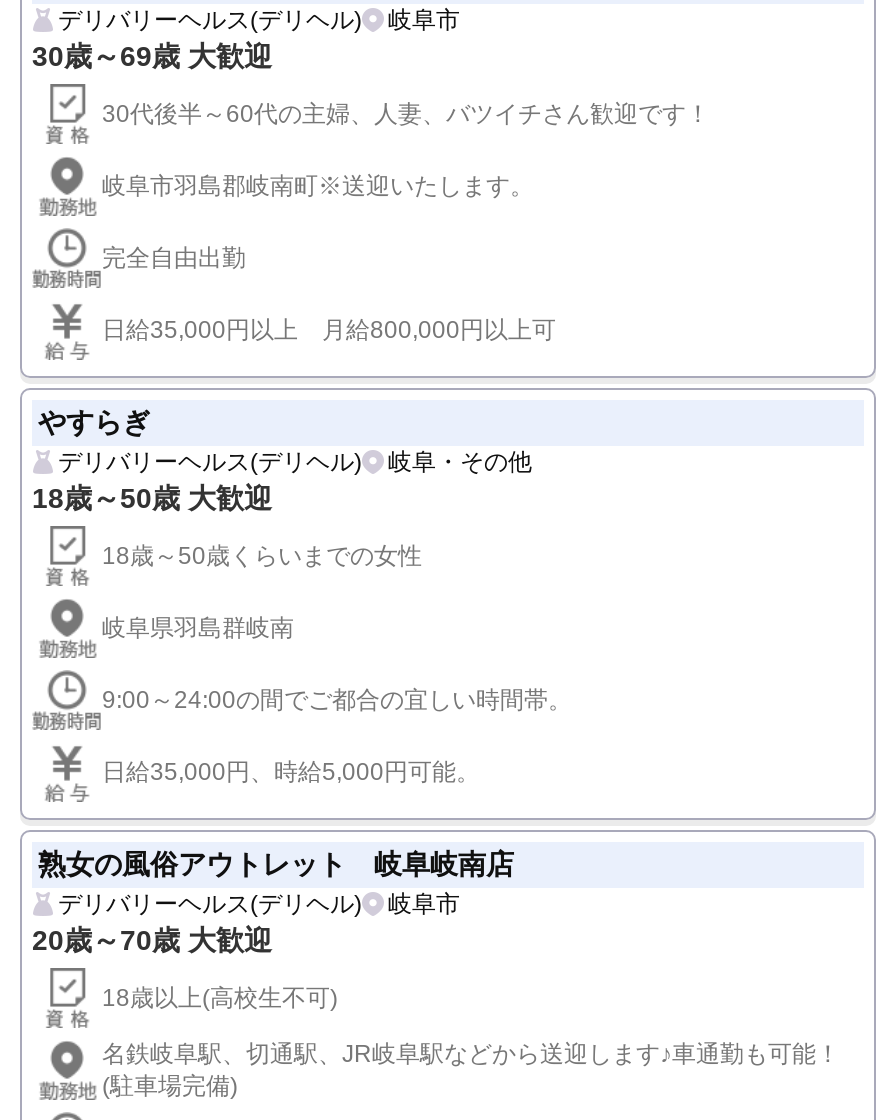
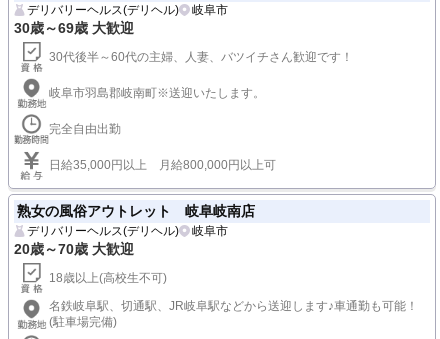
[32,406,572,786] やすらぎ | デリバリーヘルス(デリヘル) | 岐阜・その他 | 18歳～50歳 大歓迎 | 18歳～50歳くらいまでの女性 | 岐阜県羽島群岐南 | 9:00～24:00の間でご都合の宜しい時間帯。 | 日給35,000円、時給5,000円可能。 -> none

